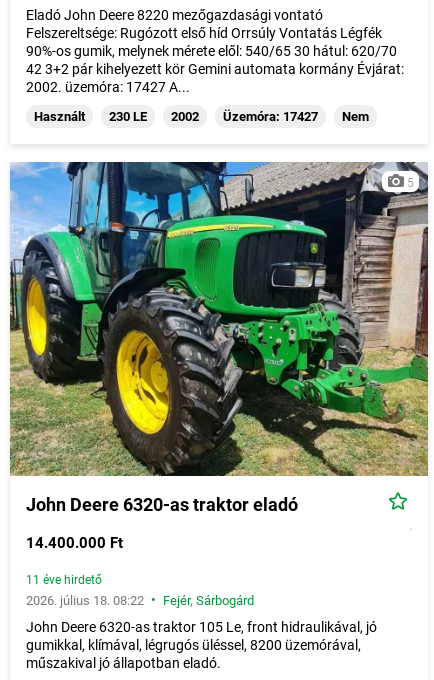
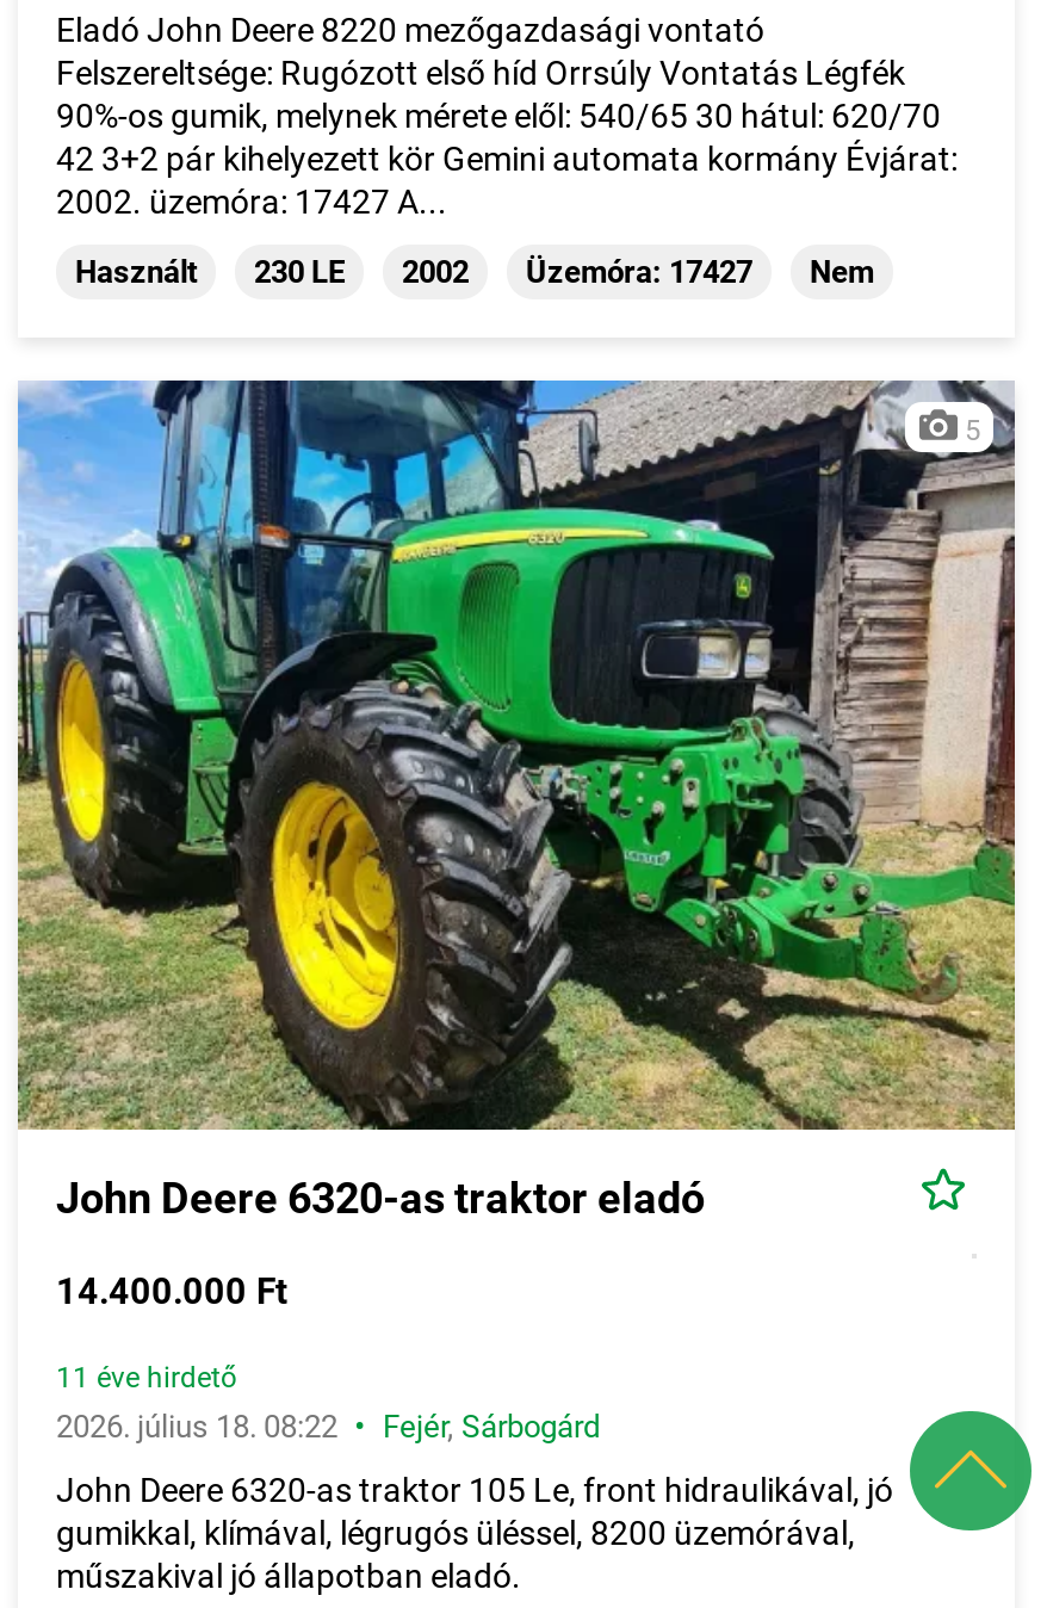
none -> [907,1409,1034,1533] [image]

